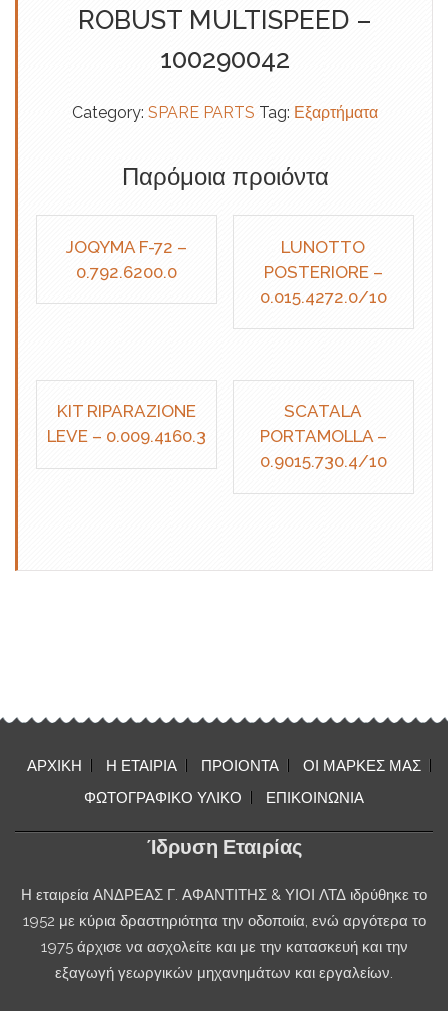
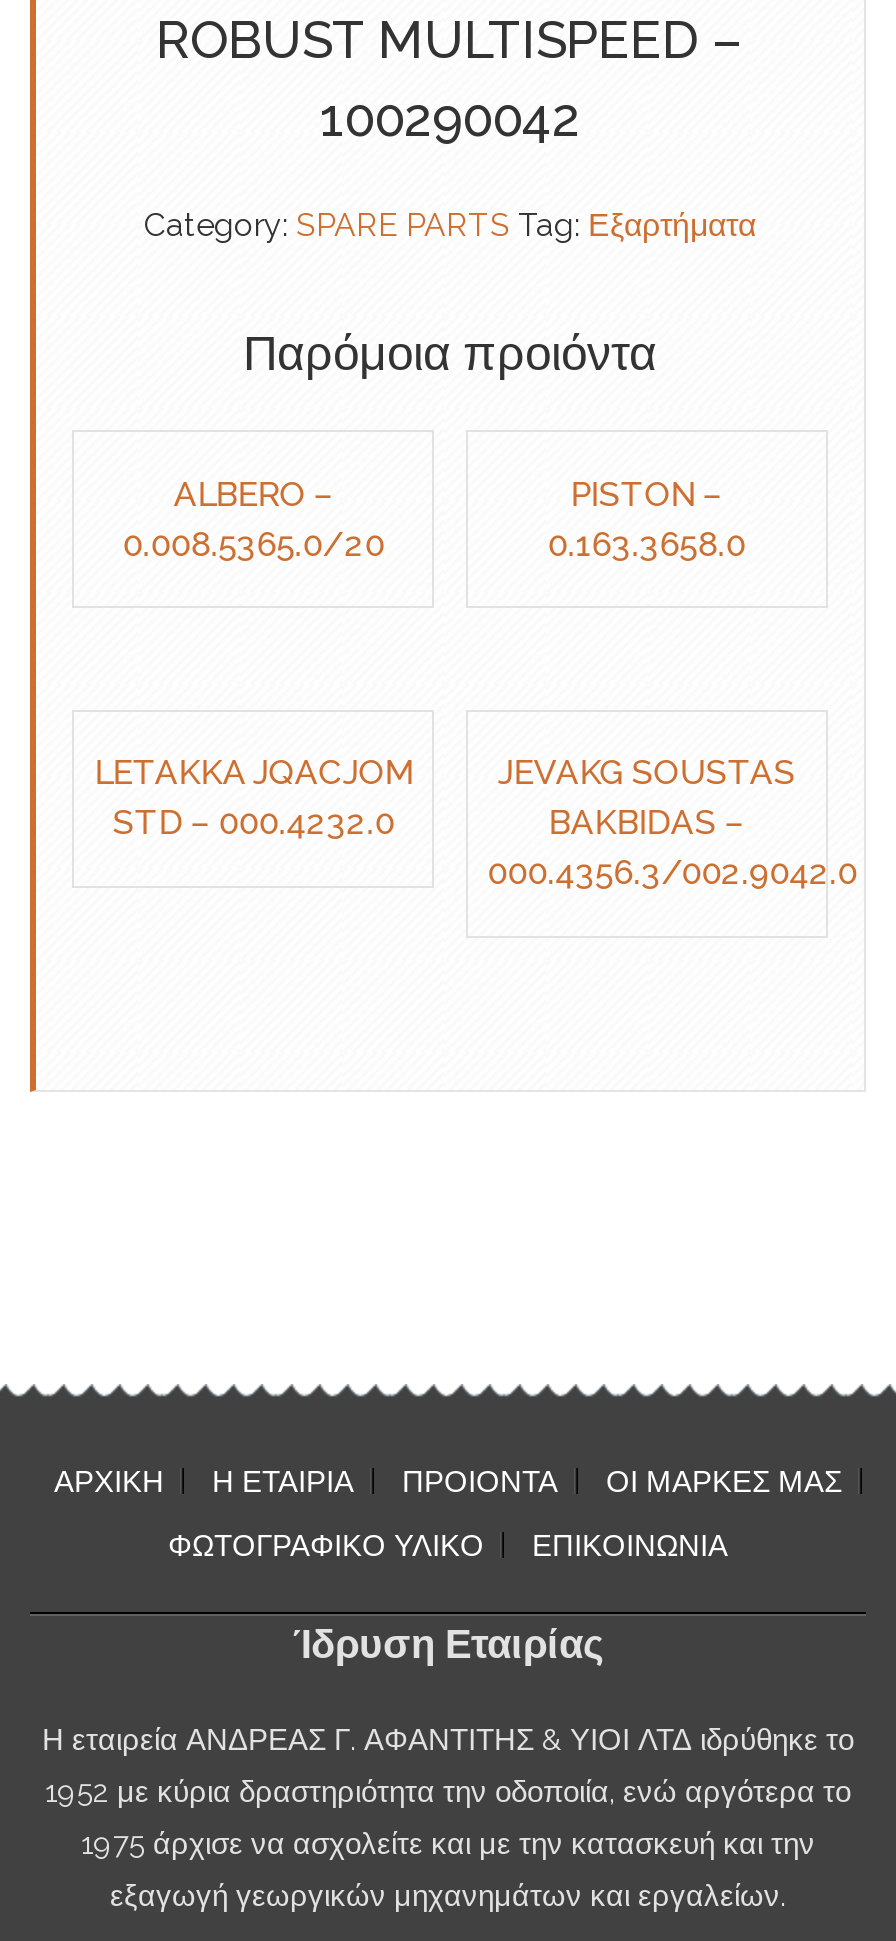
[66,236,187,281] JOQYMA F-72 – | 0.792.6200.0 -> [122,473,384,563] ALBERO – | 0.008.5365.0/20
[260,236,387,306] LUNOTTO | POSTERIORE – | 0.015.4272.0/10 -> [548,473,746,563] PISTON – | 0.163.3658.0
[47,401,206,446] KIT RIPARAZIONE | LEVE – 0.009.4160.3 -> [94,753,412,843] LETAKKA JQACJOM | STD – 000.4232.0
[260,401,387,471] SCATALA | PORTAMOLLA – | 0.9015.730.4/10 -> [487,753,857,893] JEVAKG SOUSTAS | BAKBIDAS – | 000.4356.3/002.9042.0

